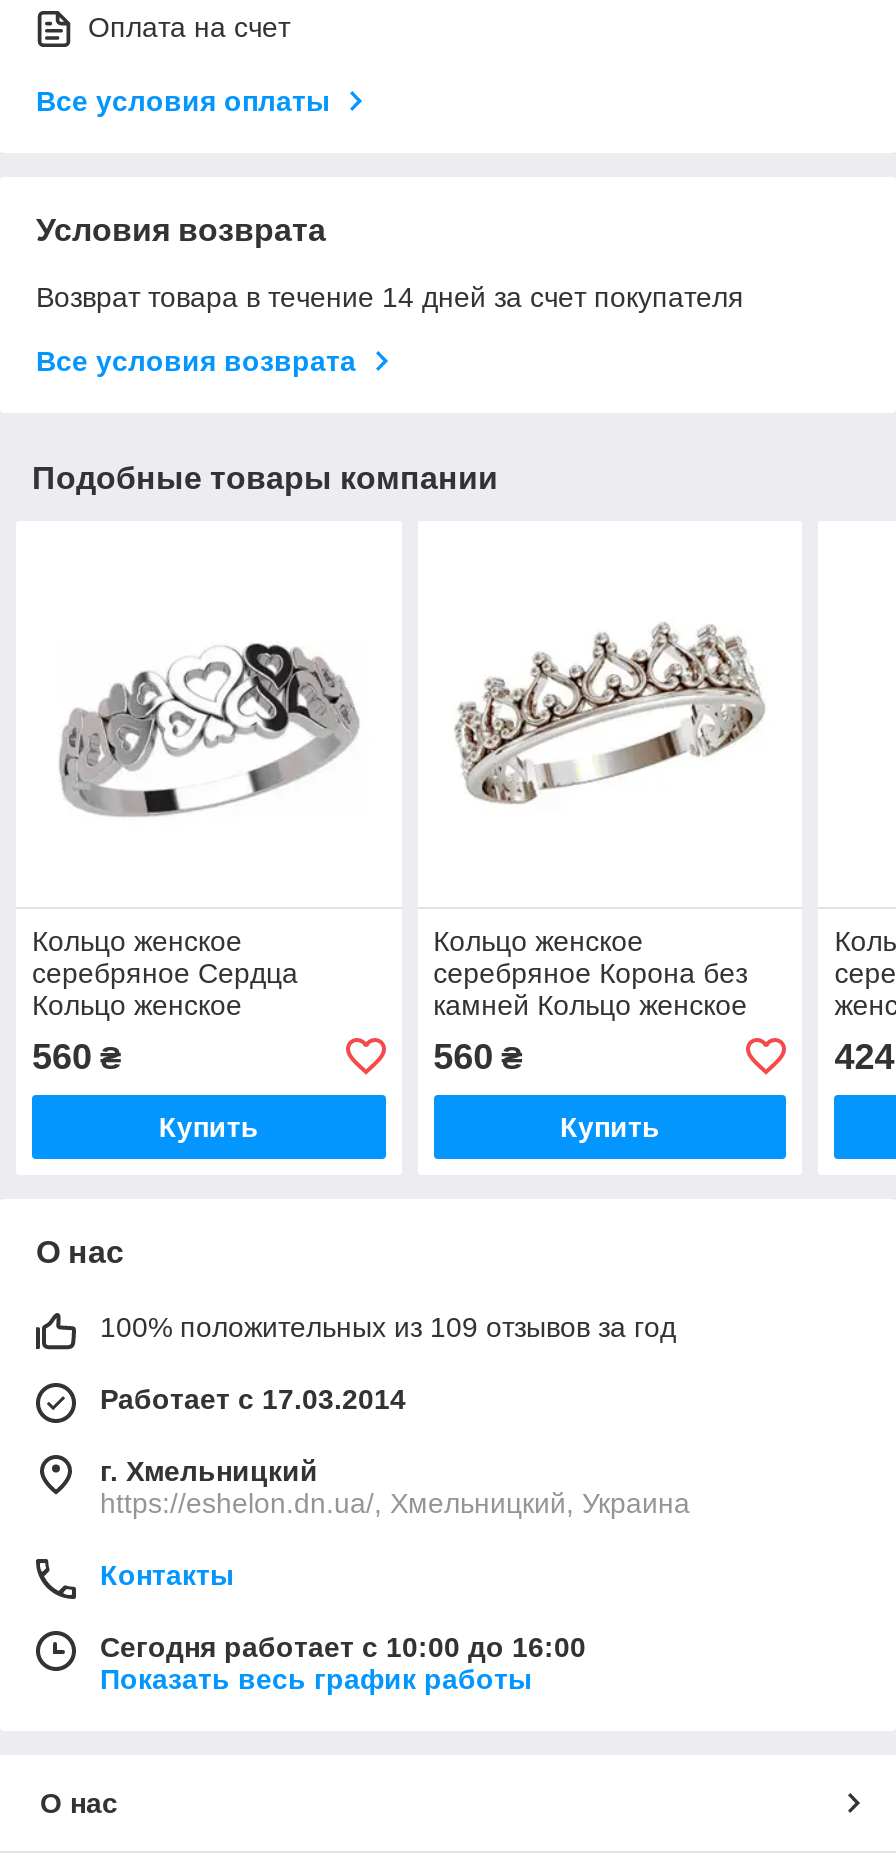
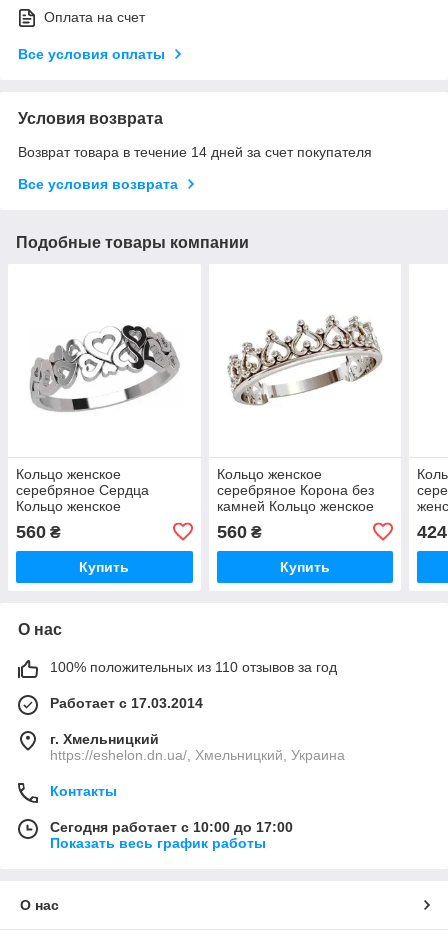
[100,1310,676,1342] 100% положительных из 109 отзывов за год -> [50,658,337,674] 100% положительных из 110 отзывов за год
[100,1630,586,1662] Сегодня работает с 10:00 до 16:00 -> [50,818,293,834] Сегодня работает с 10:00 до 17:00

